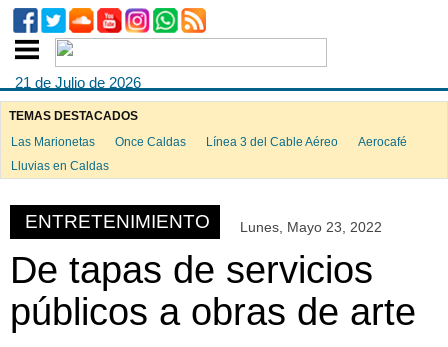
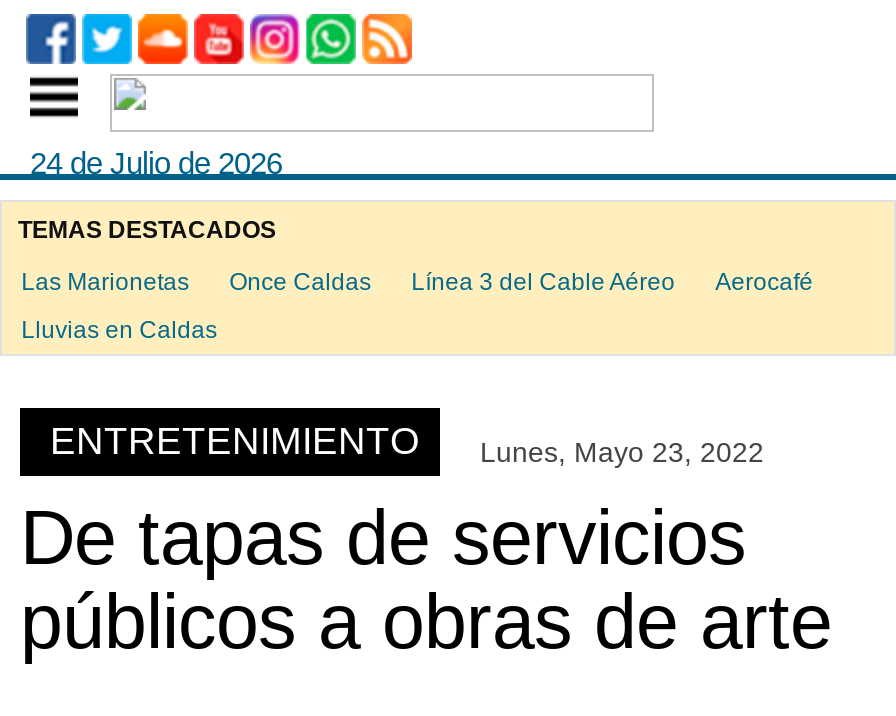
[15,74,141,91] 21 de Julio de 2026 -> [30,146,282,180] 24 de Julio de 2026

